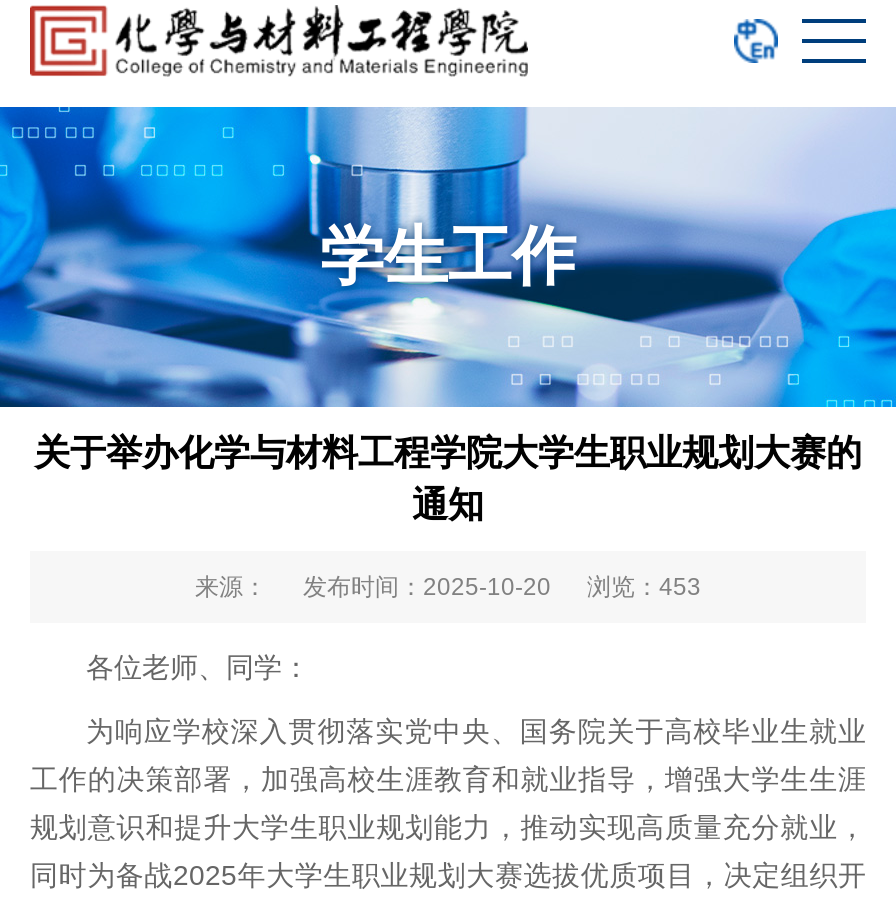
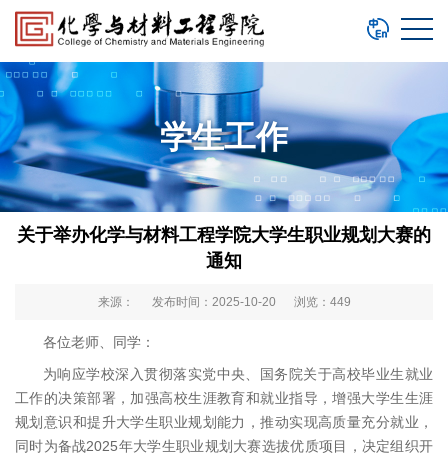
[195,573,701,601] 来源： 发布时间：2025-10-20 浏览：453 -> [97,295,350,309] 来源： 发布时间：2025-10-20 浏览：449

